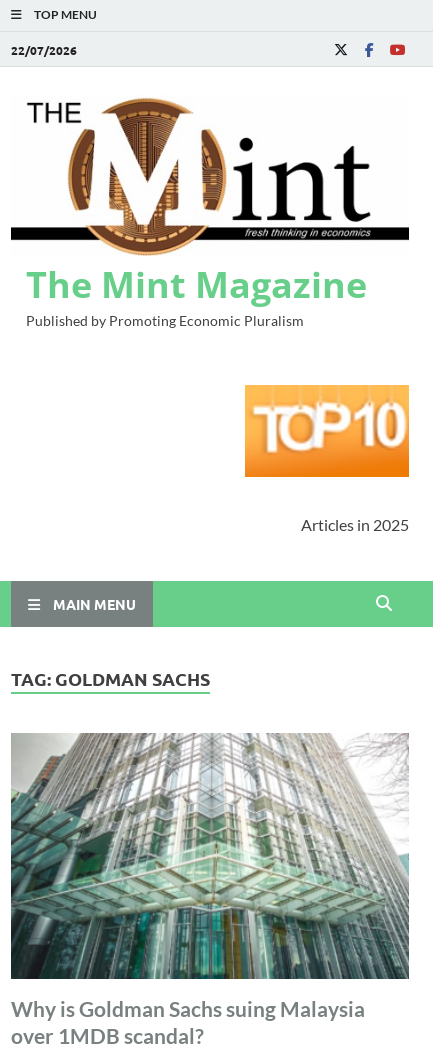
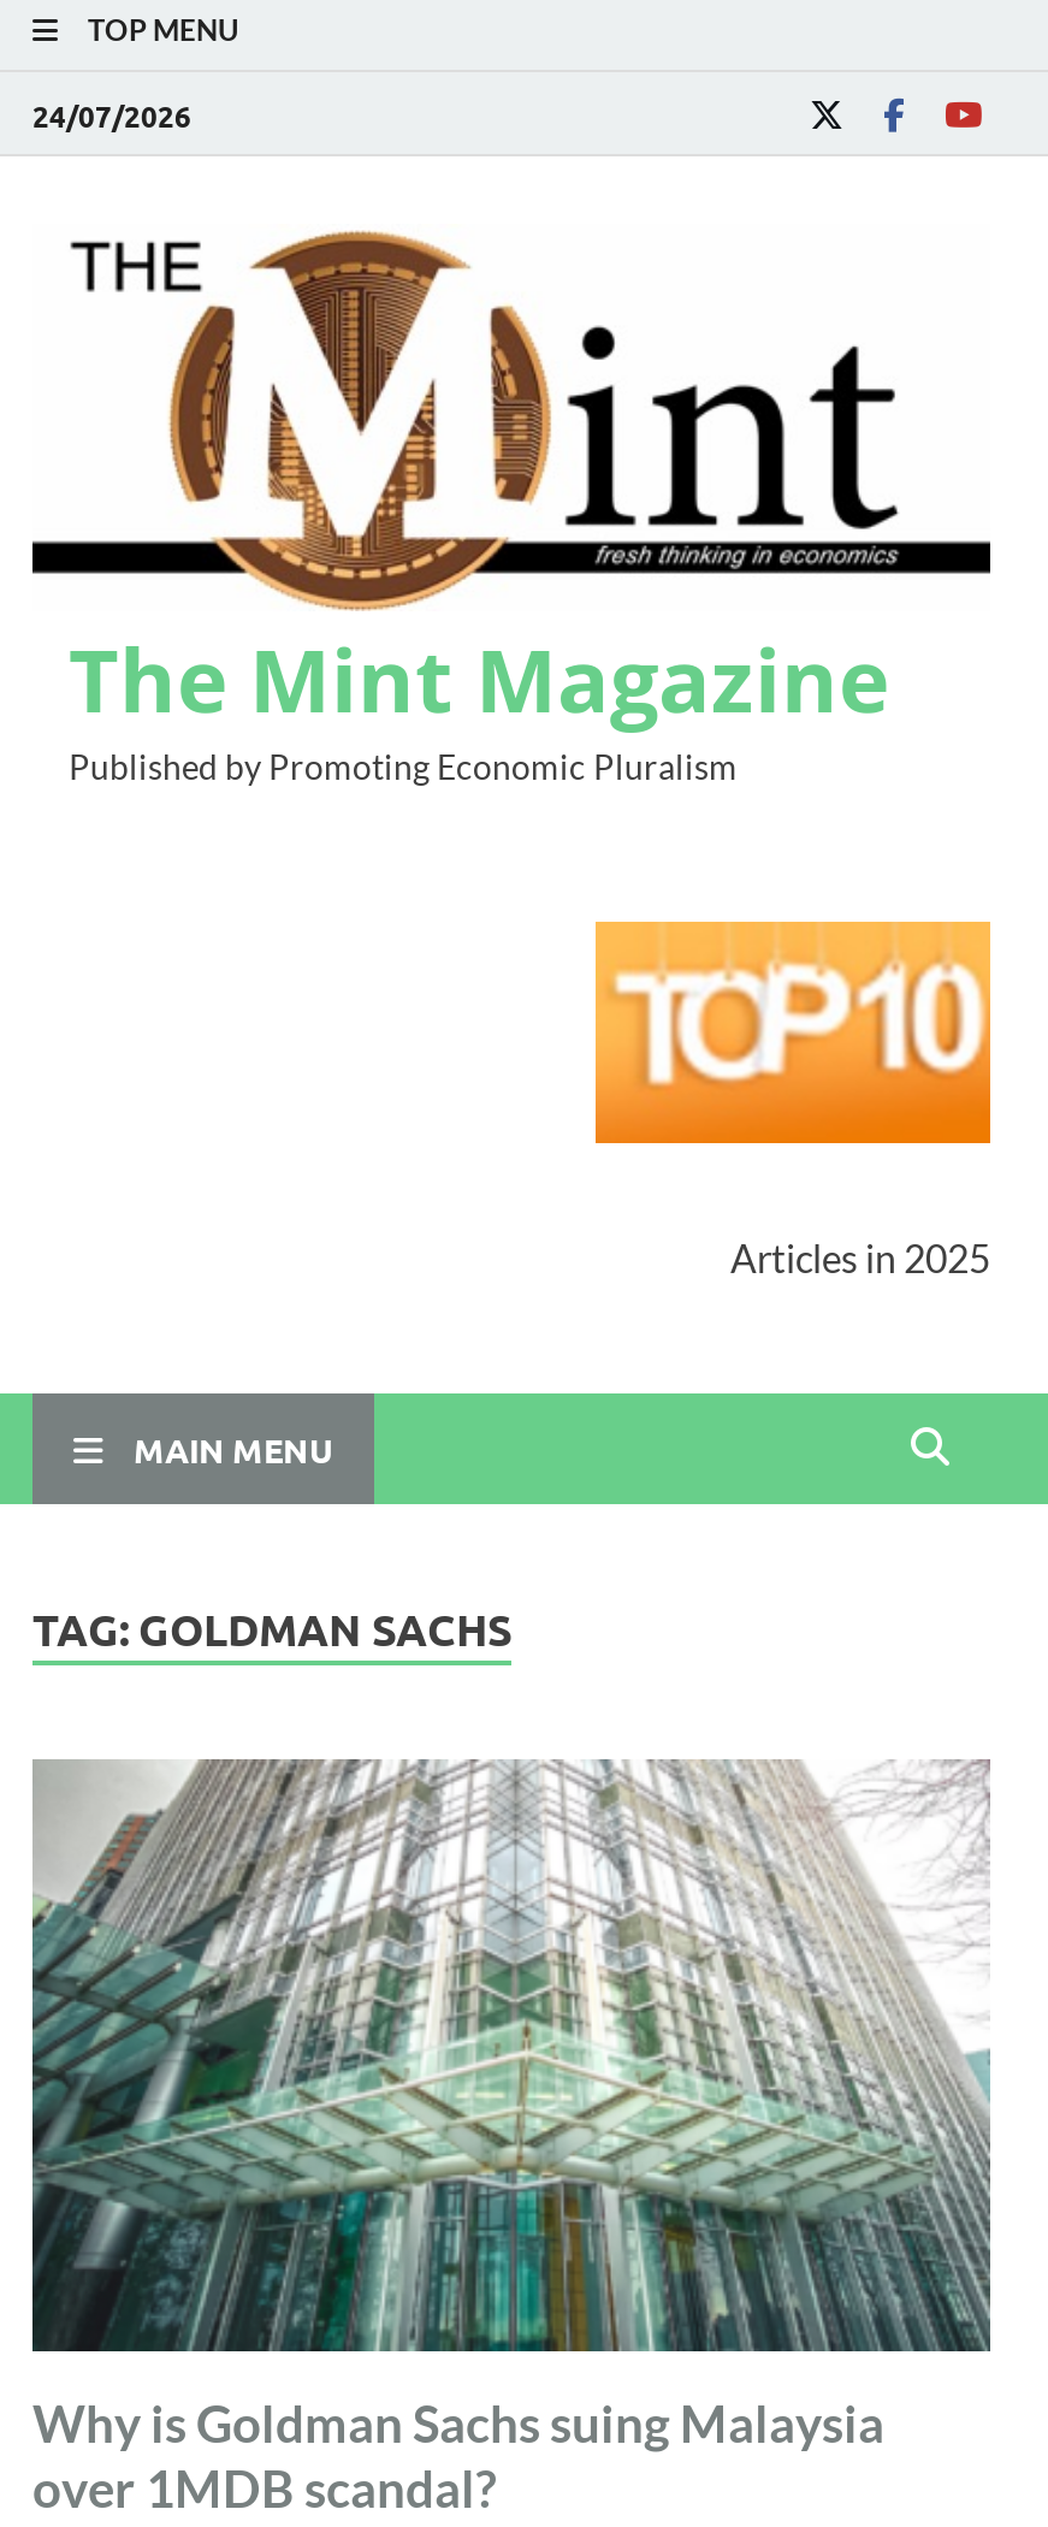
[11,41,77,57] 22/07/2026 -> [32,95,191,134] 24/07/2026

